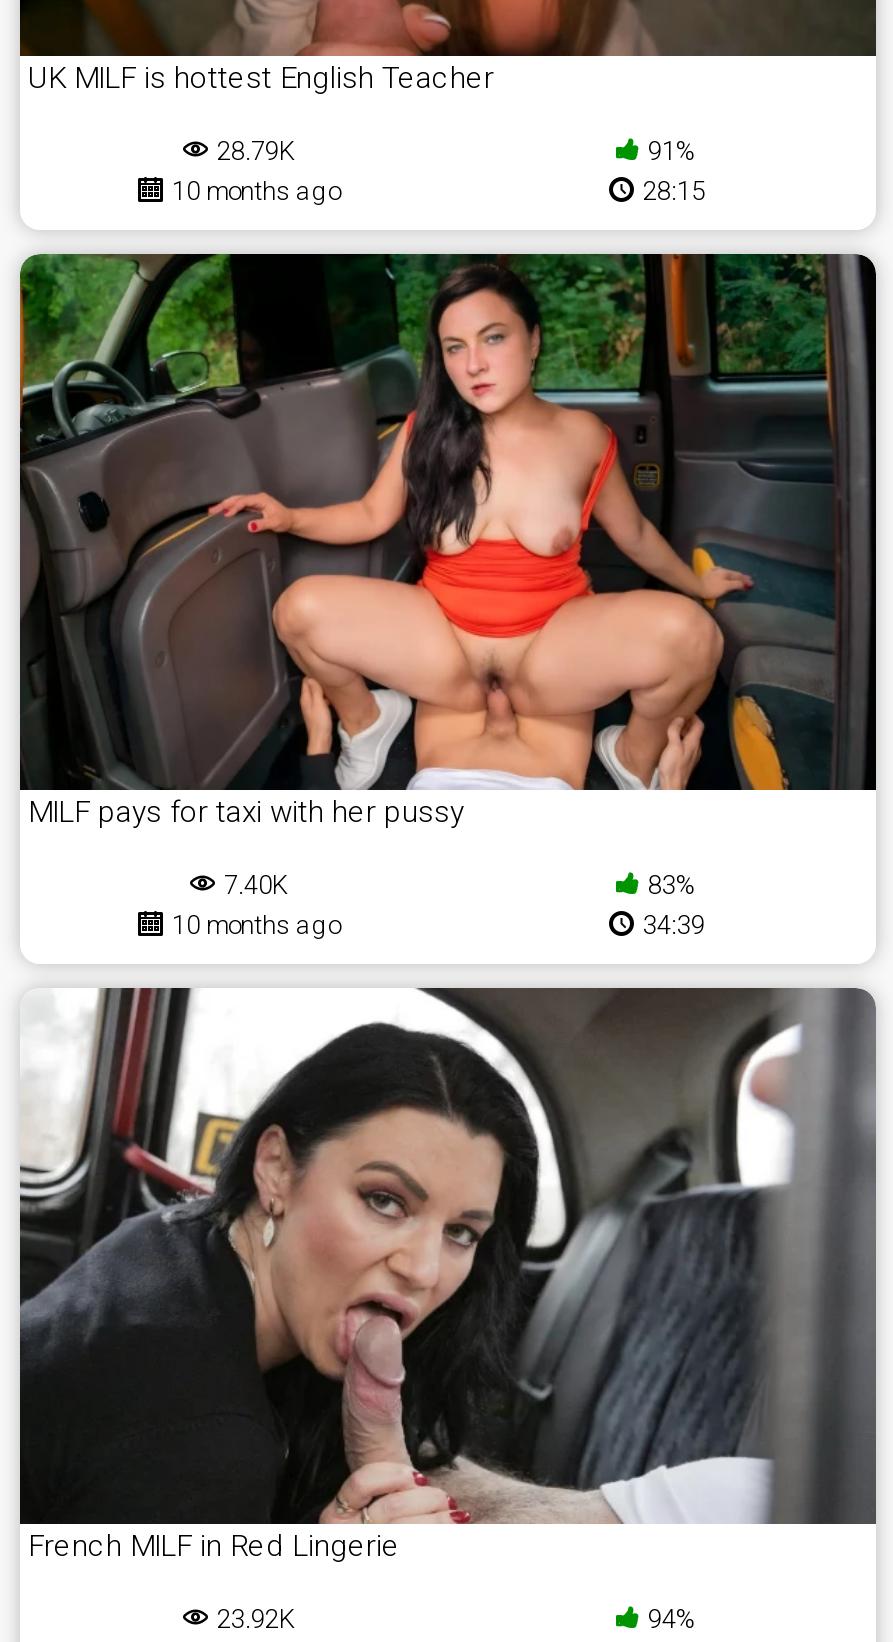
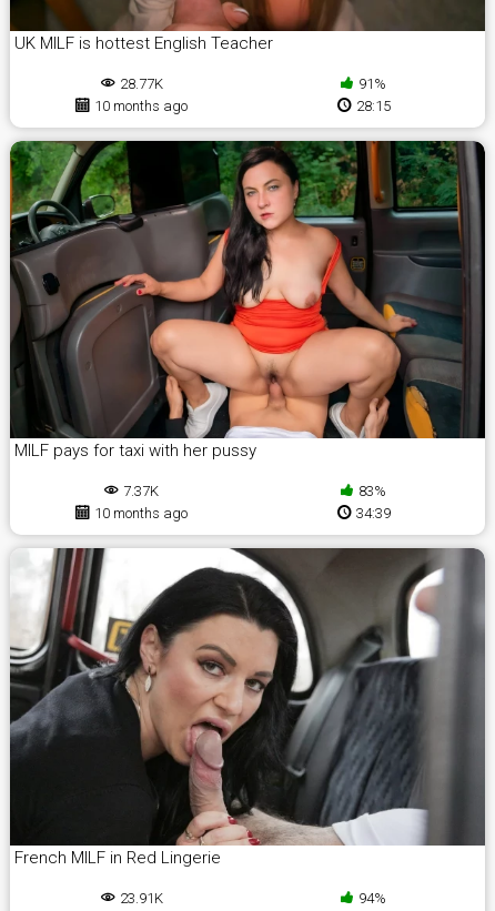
[217,136,295,166] 28.79K -> [119,75,163,92] 28.77K
[224,870,288,900] 7.40K -> [123,483,159,499] 7.37K
[217,1605,295,1635] 23.92K -> [119,890,163,907] 23.91K

